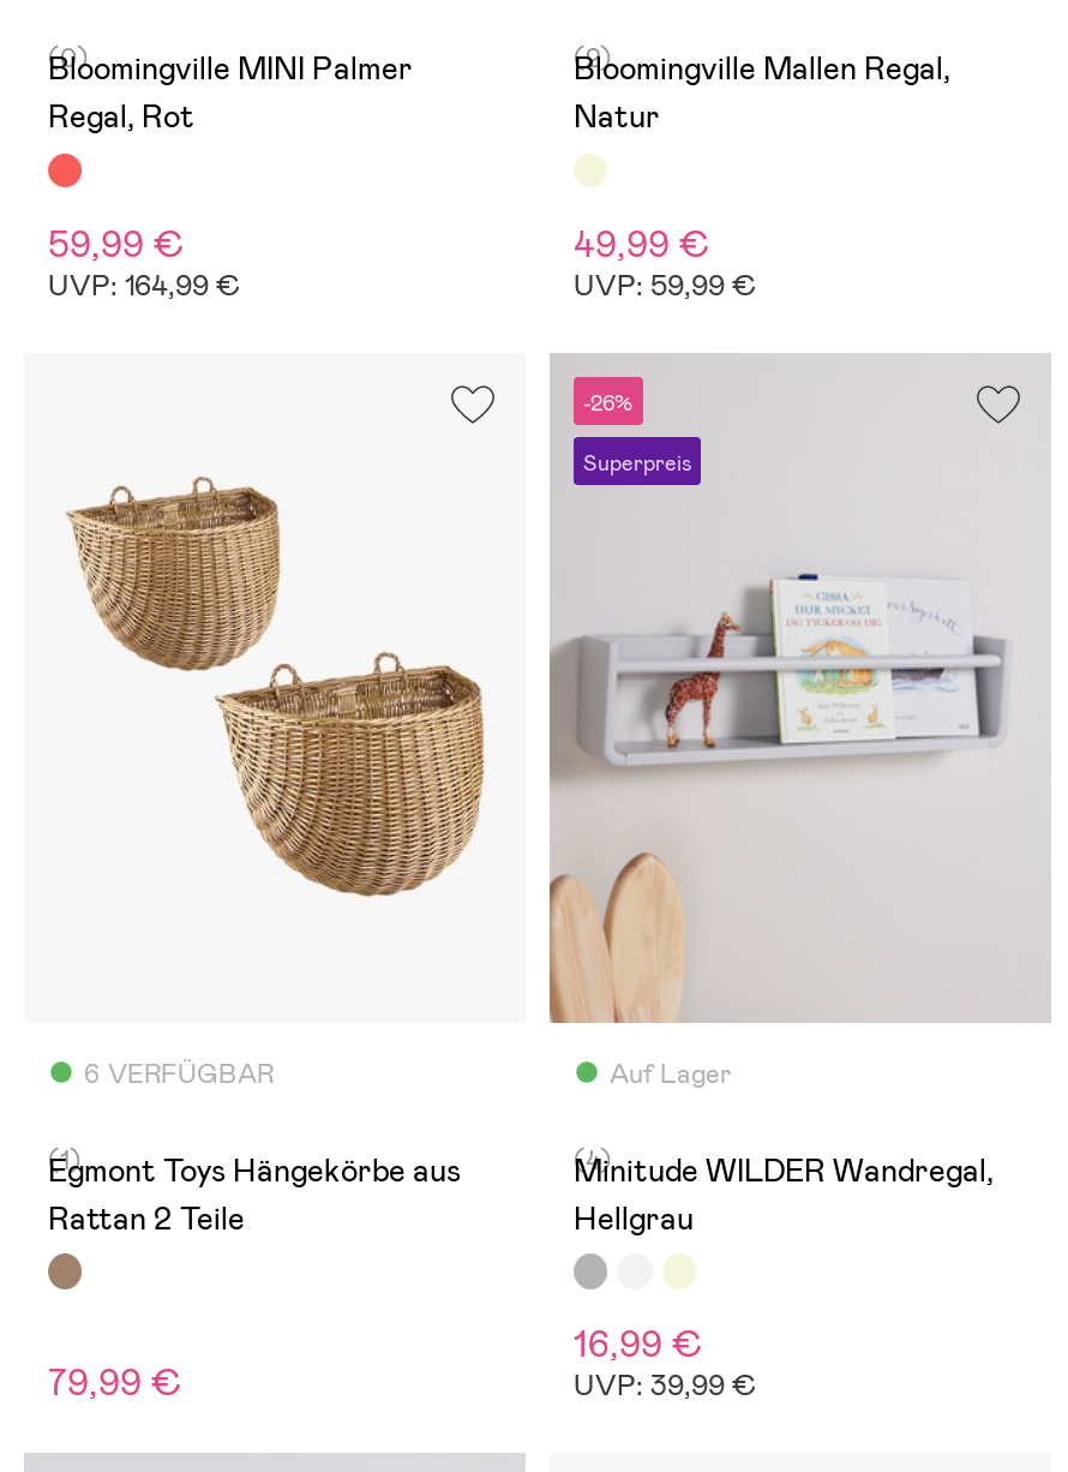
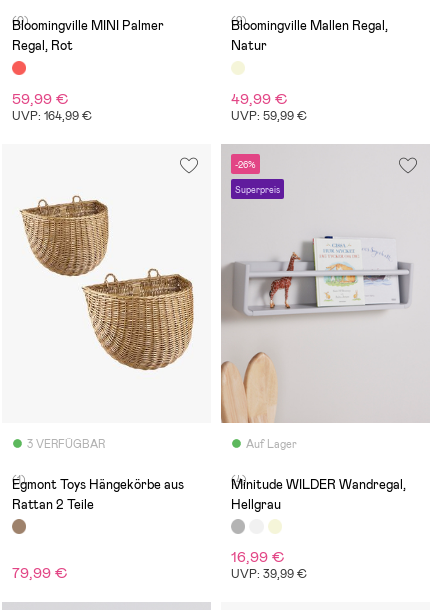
[84,1056,274,1090] 6 VERFÜGBAR -> [27,437,105,451] 3 VERFÜGBAR

